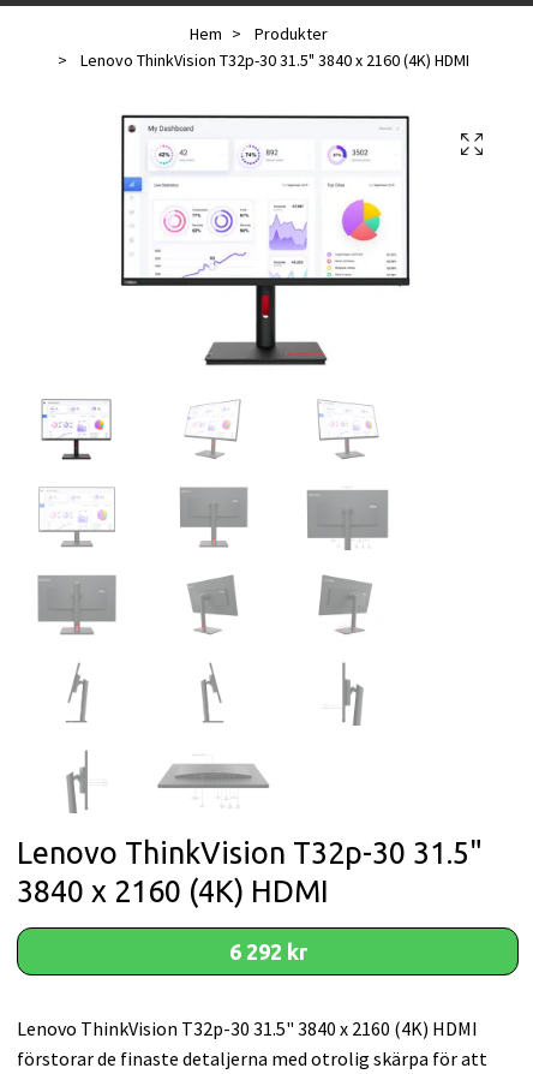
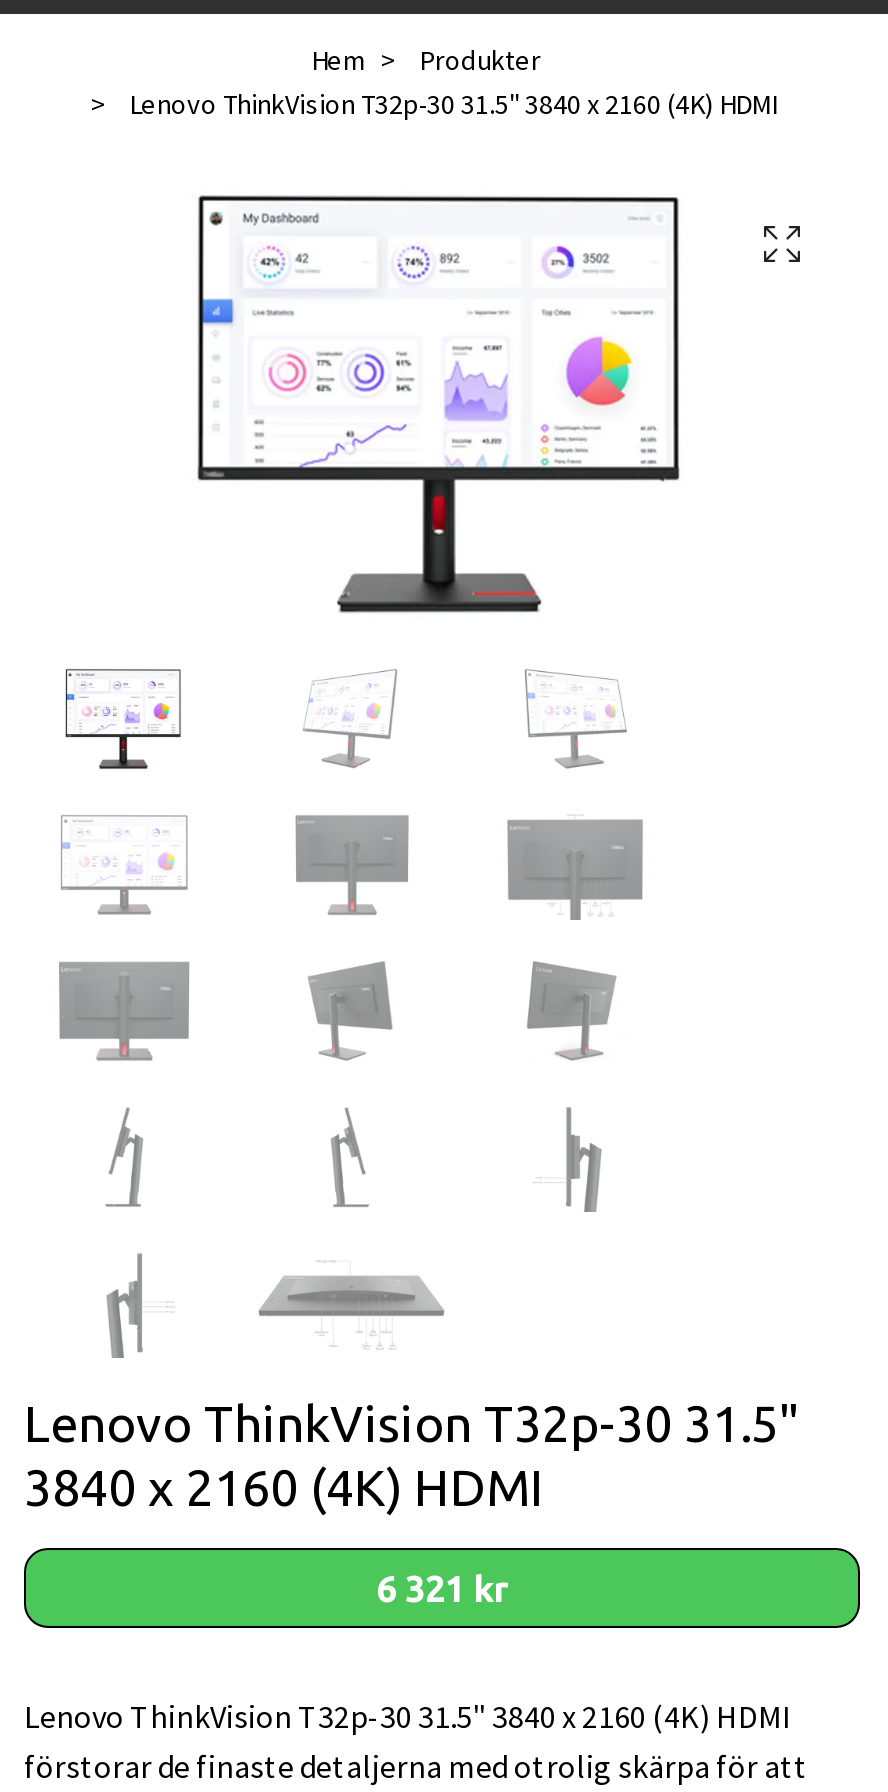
[229,939,307,963] 6 292 kr -> [377,1567,507,1607] 6 321 kr

